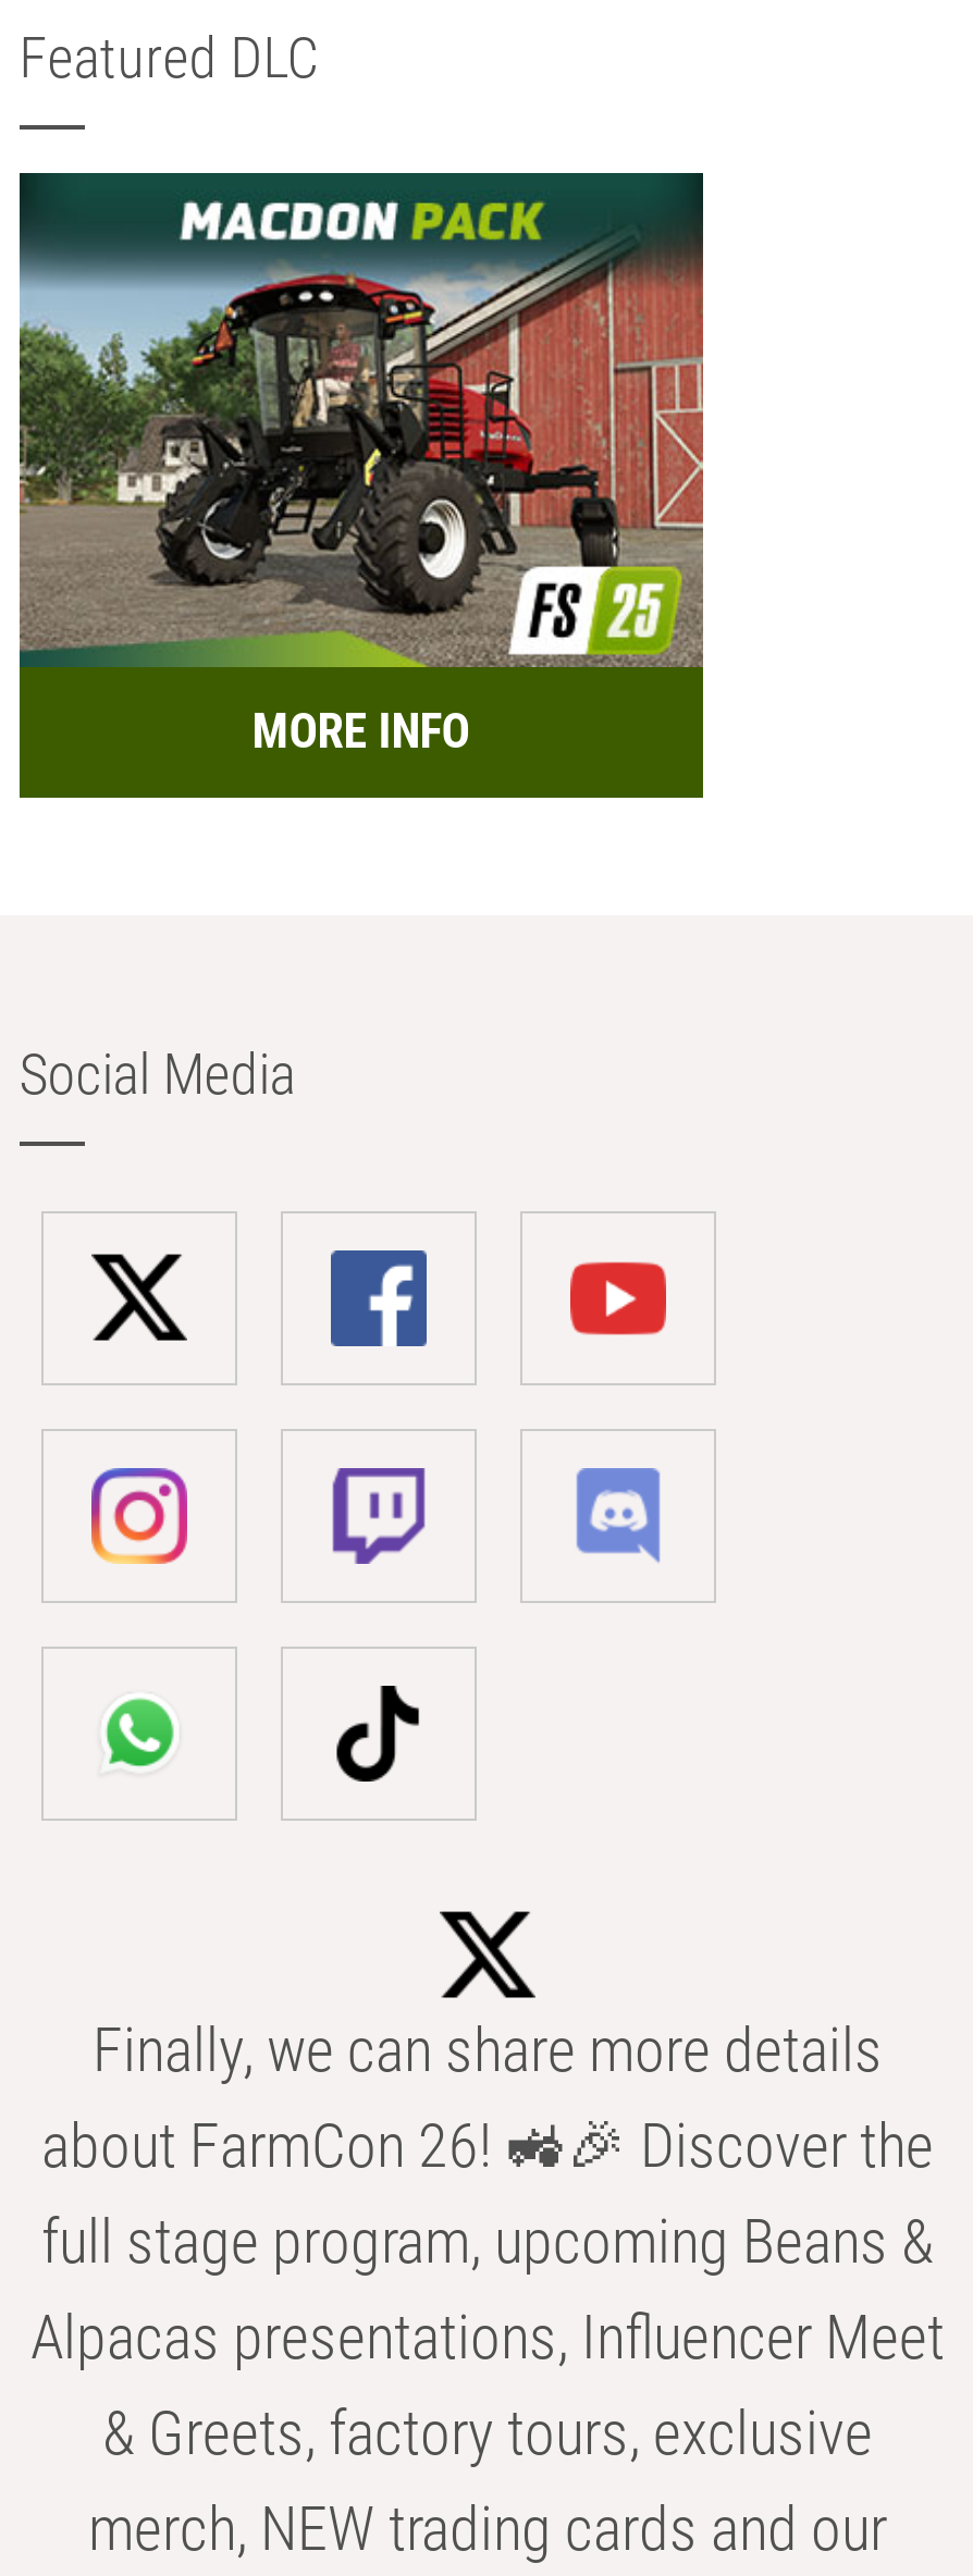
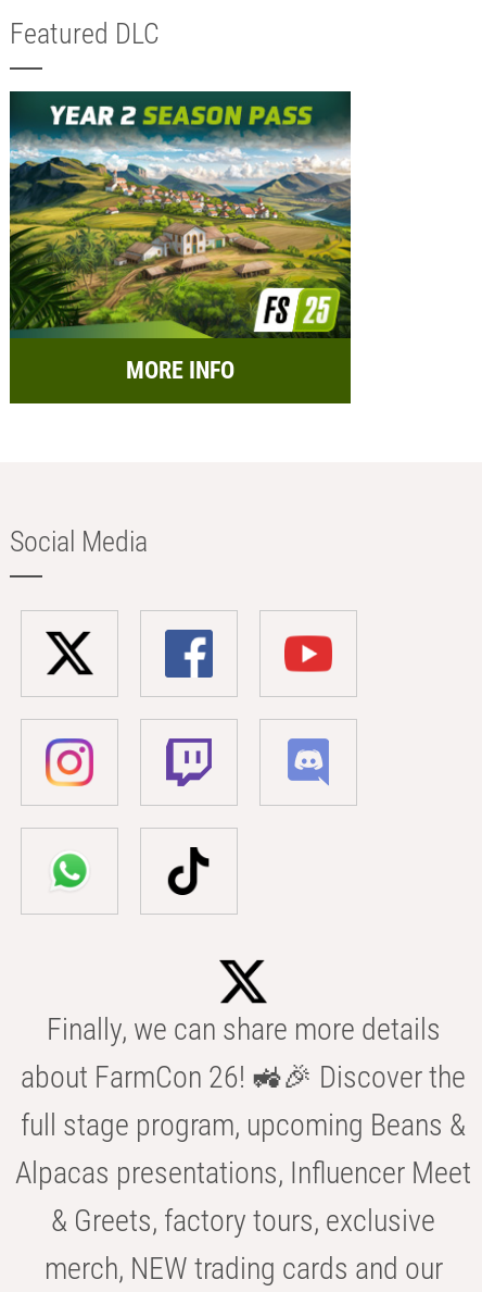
[17,199,705,669] [image] -> [9,104,352,338] [image]

